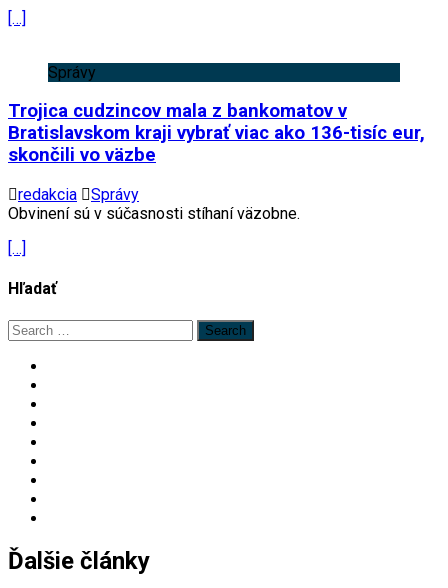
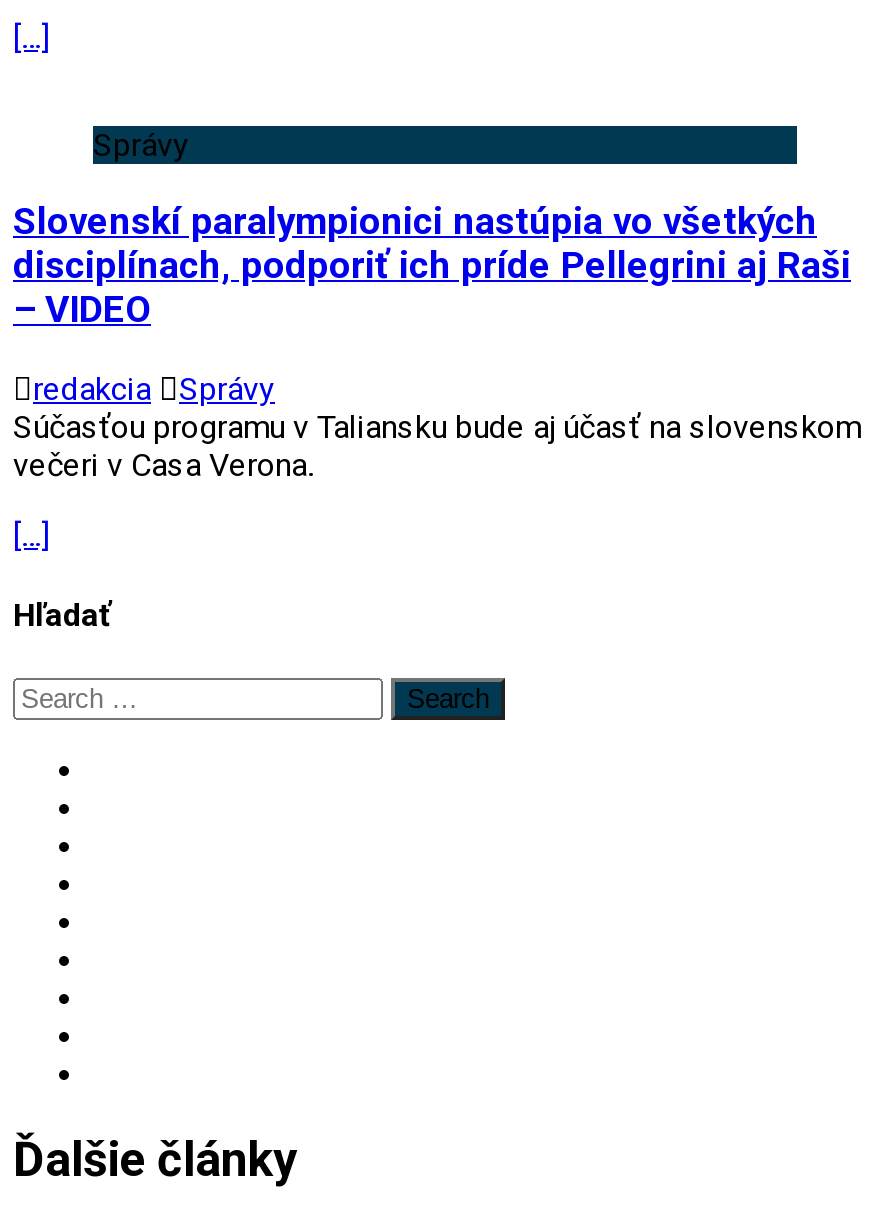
[8,100,425,166] Trojica cudzincov mala z bankomatov v | Bratislavskom kraji vybrať viac ako 136-tisíc eur, | skončili vo väzbe -> [13,201,851,333] Slovenskí paralympionici nastúpia vo všetkých | disciplínach, podporiť ich príde Pellegrini aj Raši | – VIDEO
[8,204,300,223] Obvinení sú v súčasnosti stíhaní väzobne. -> [13,408,861,484] Súčasťou programu v Taliansku bude aj účasť na slovenskom | večeri v Casa Verona.

